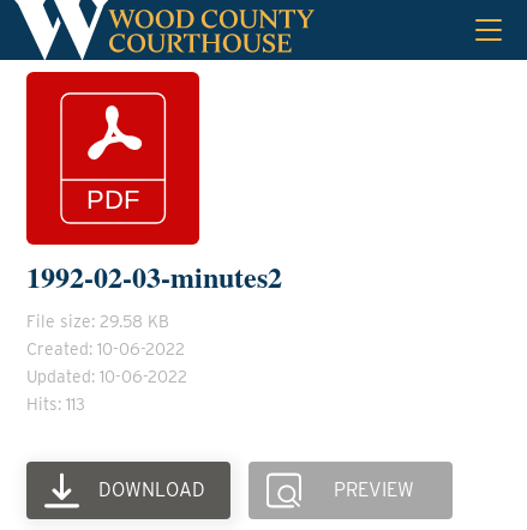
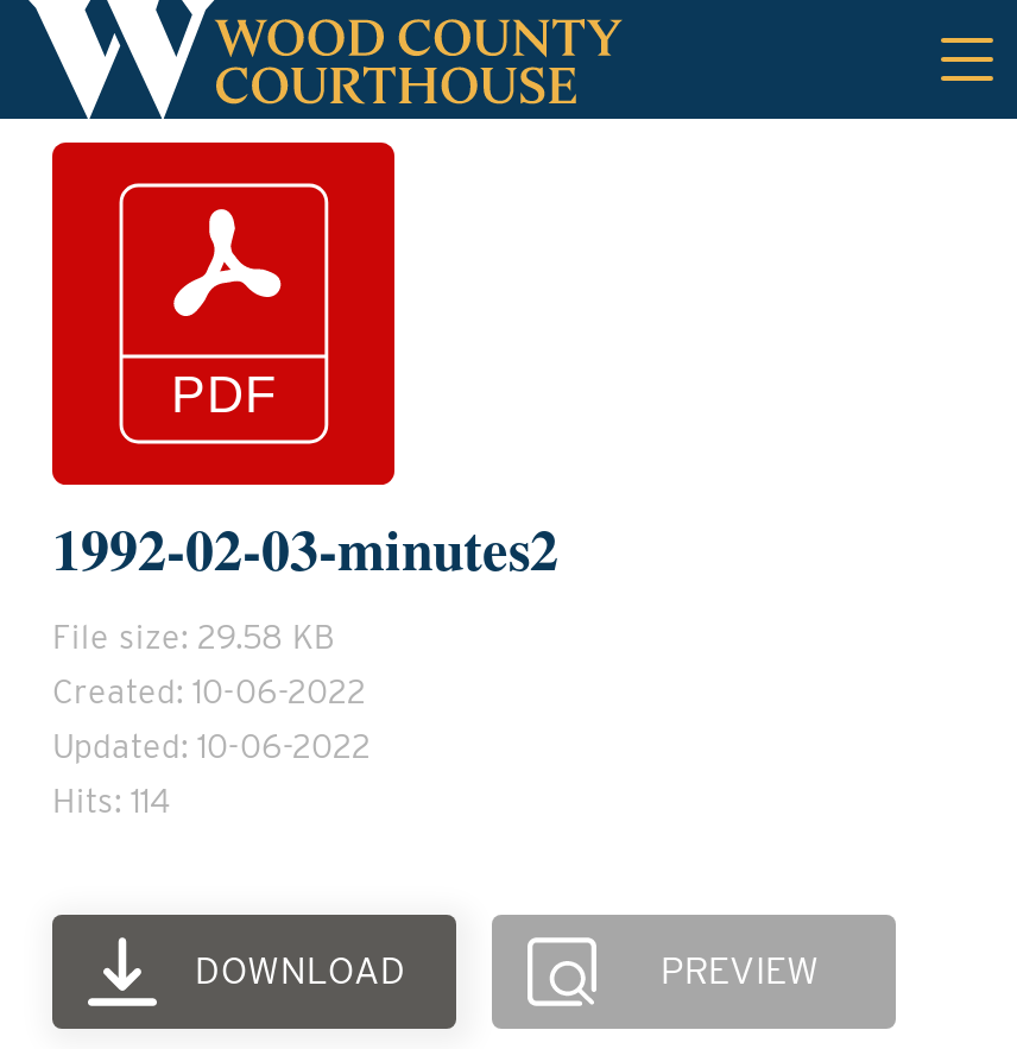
[26,394,85,413] Hits: 113 -> [52,781,171,819] Hits: 114

